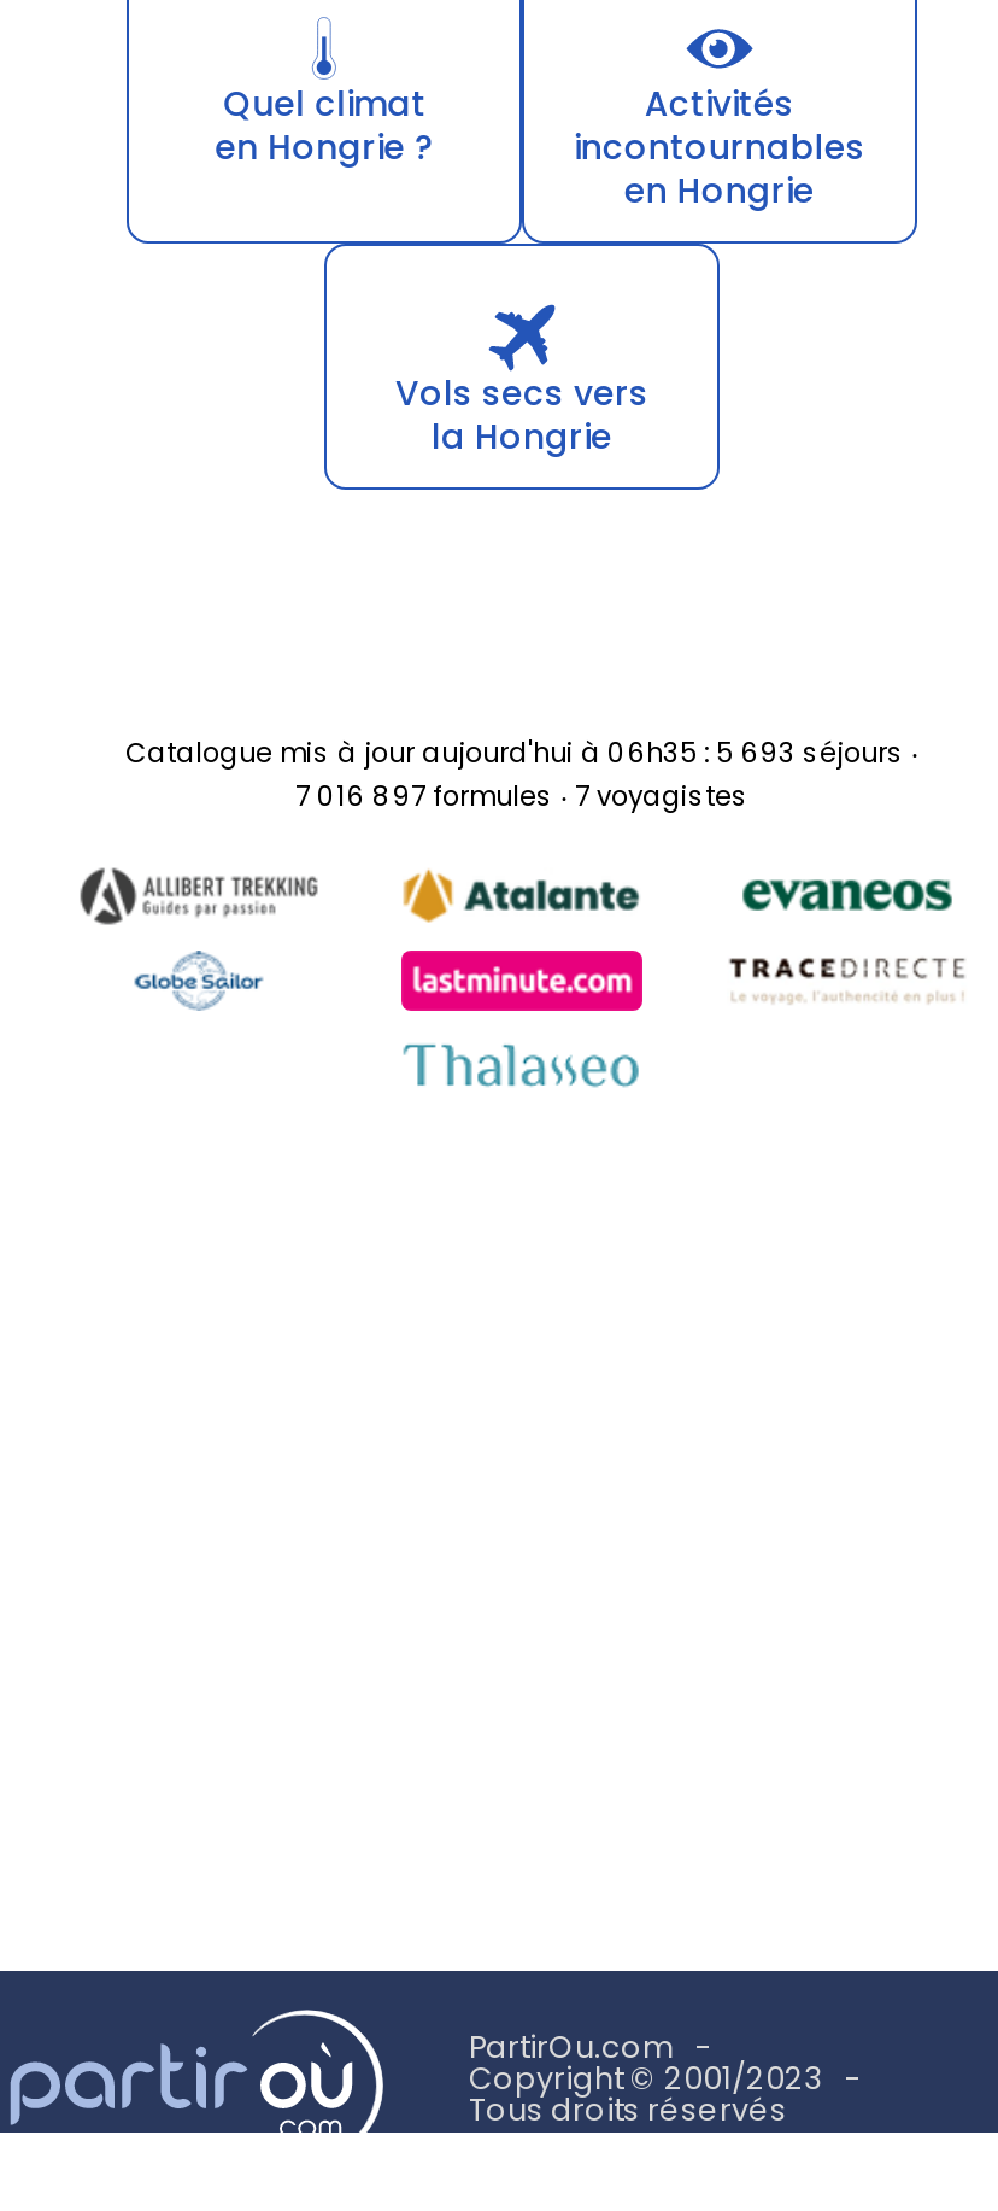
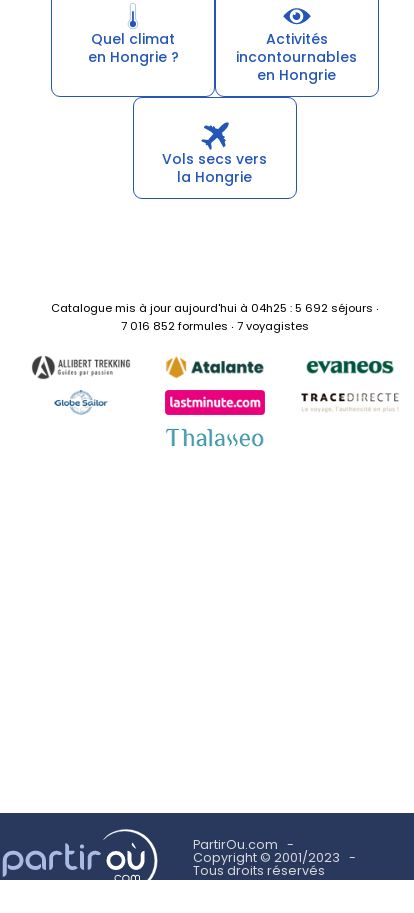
[125,733,918,772] Catalogue mis à jour aujourd'hui à 06h35 : 5 693 séjours ‧ -> [51,300,379,316] Catalogue mis à jour aujourd'hui à 04h25 : 5 692 séjours ‧
[295,777,748,815] 7 016 897 formules ‧ 7 voyagistes -> [121,318,309,334] 7 016 852 formules ‧ 7 voyagistes

